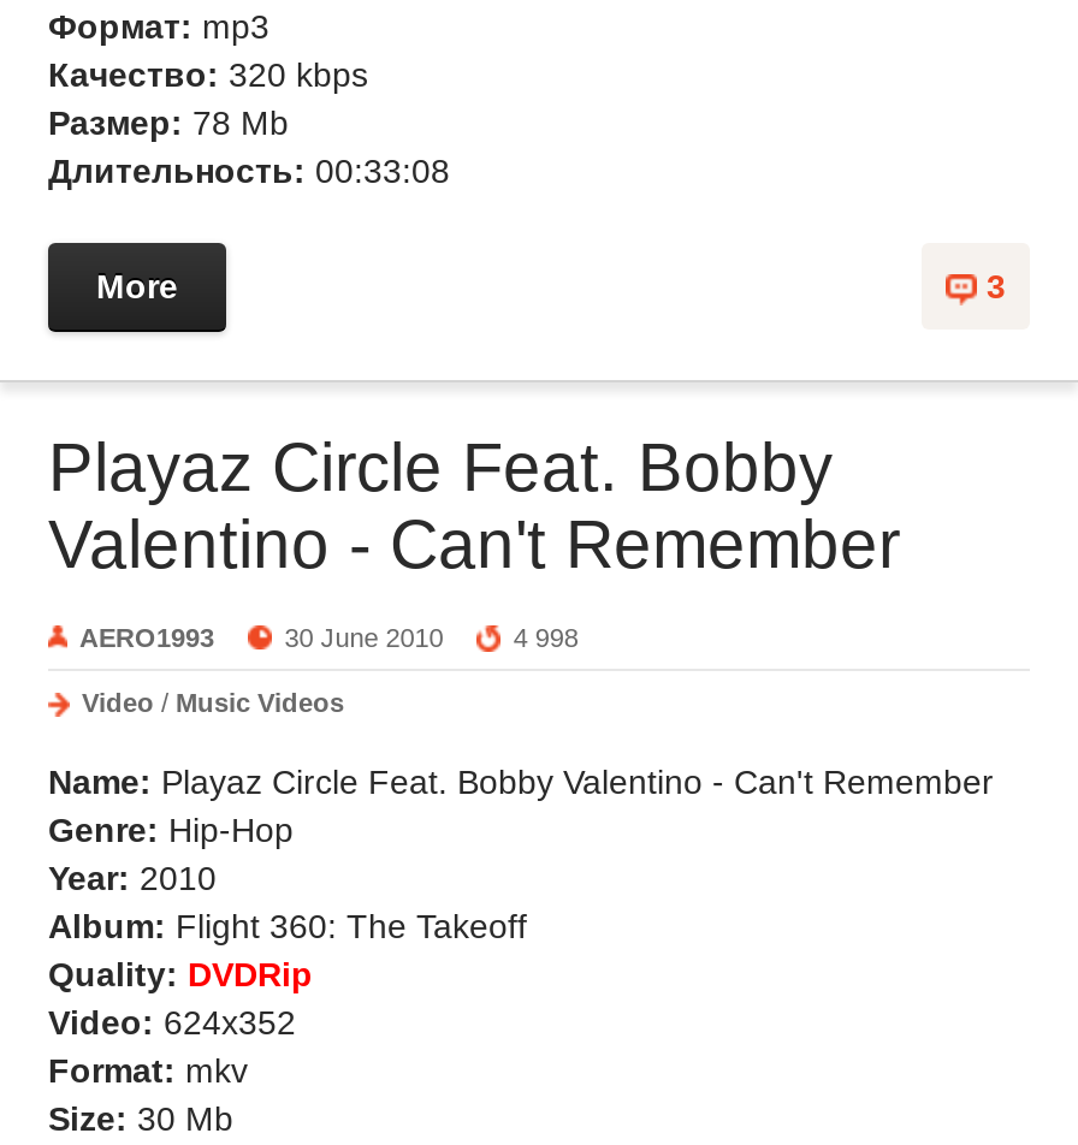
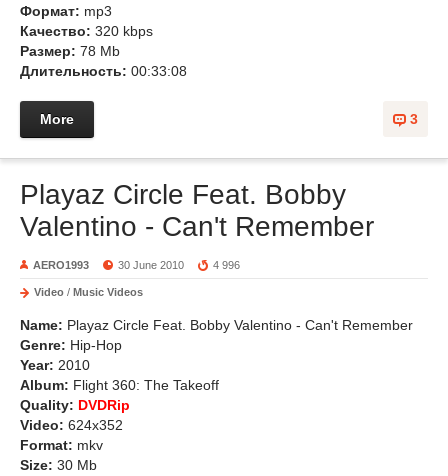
[513,623,578,652] 4 998 -> [213,259,240,271] 4 996

